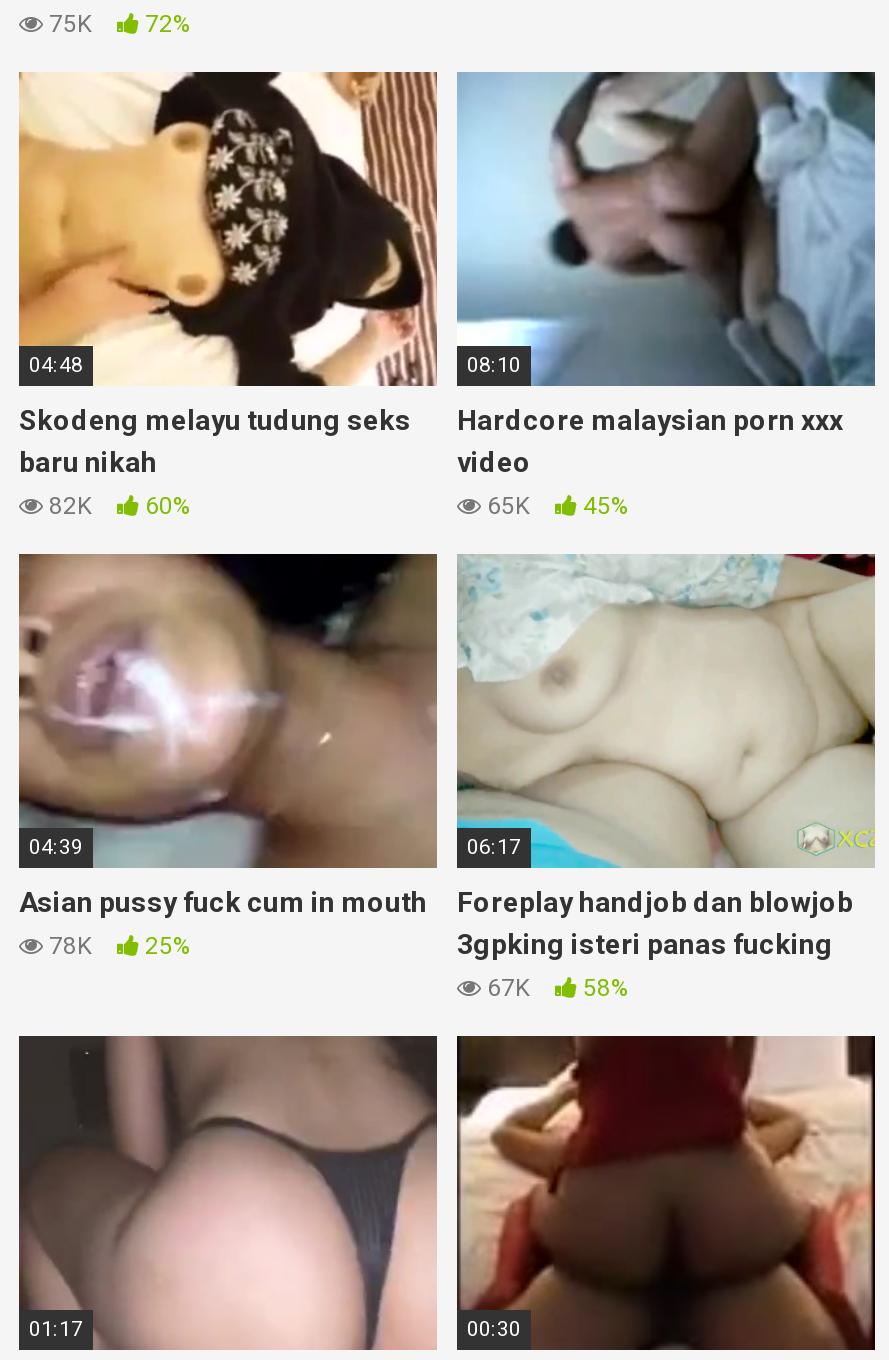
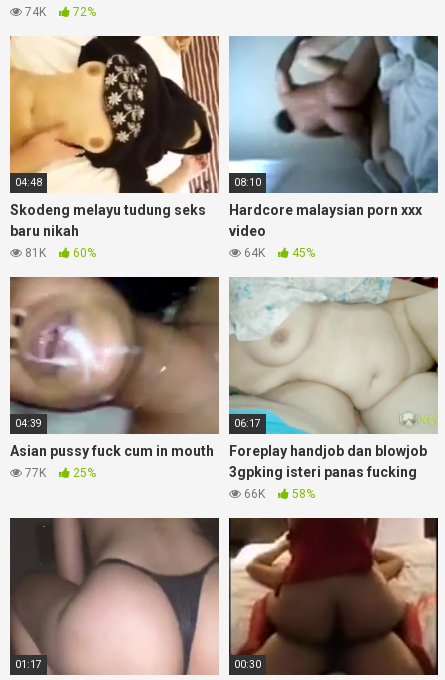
[43,9,191,37] 75K 72% -> [22,4,96,18] 74K 72%
[43,491,191,519] 82K 60% -> [22,246,96,260] 81K 60%
[481,491,629,519] 65K 45% -> [241,246,315,260] 64K 45%
[43,932,191,960] 78K 25% -> [22,466,96,480] 77K 25%
[481,974,629,1002] 67K 58% -> [241,487,315,501] 66K 58%

